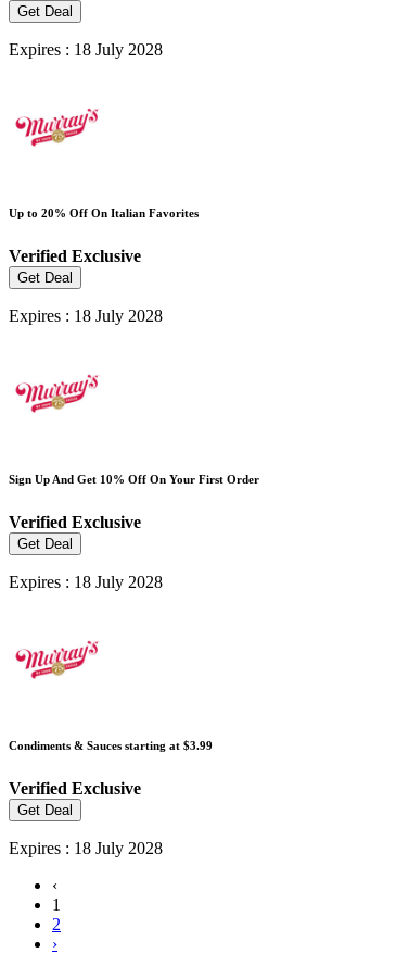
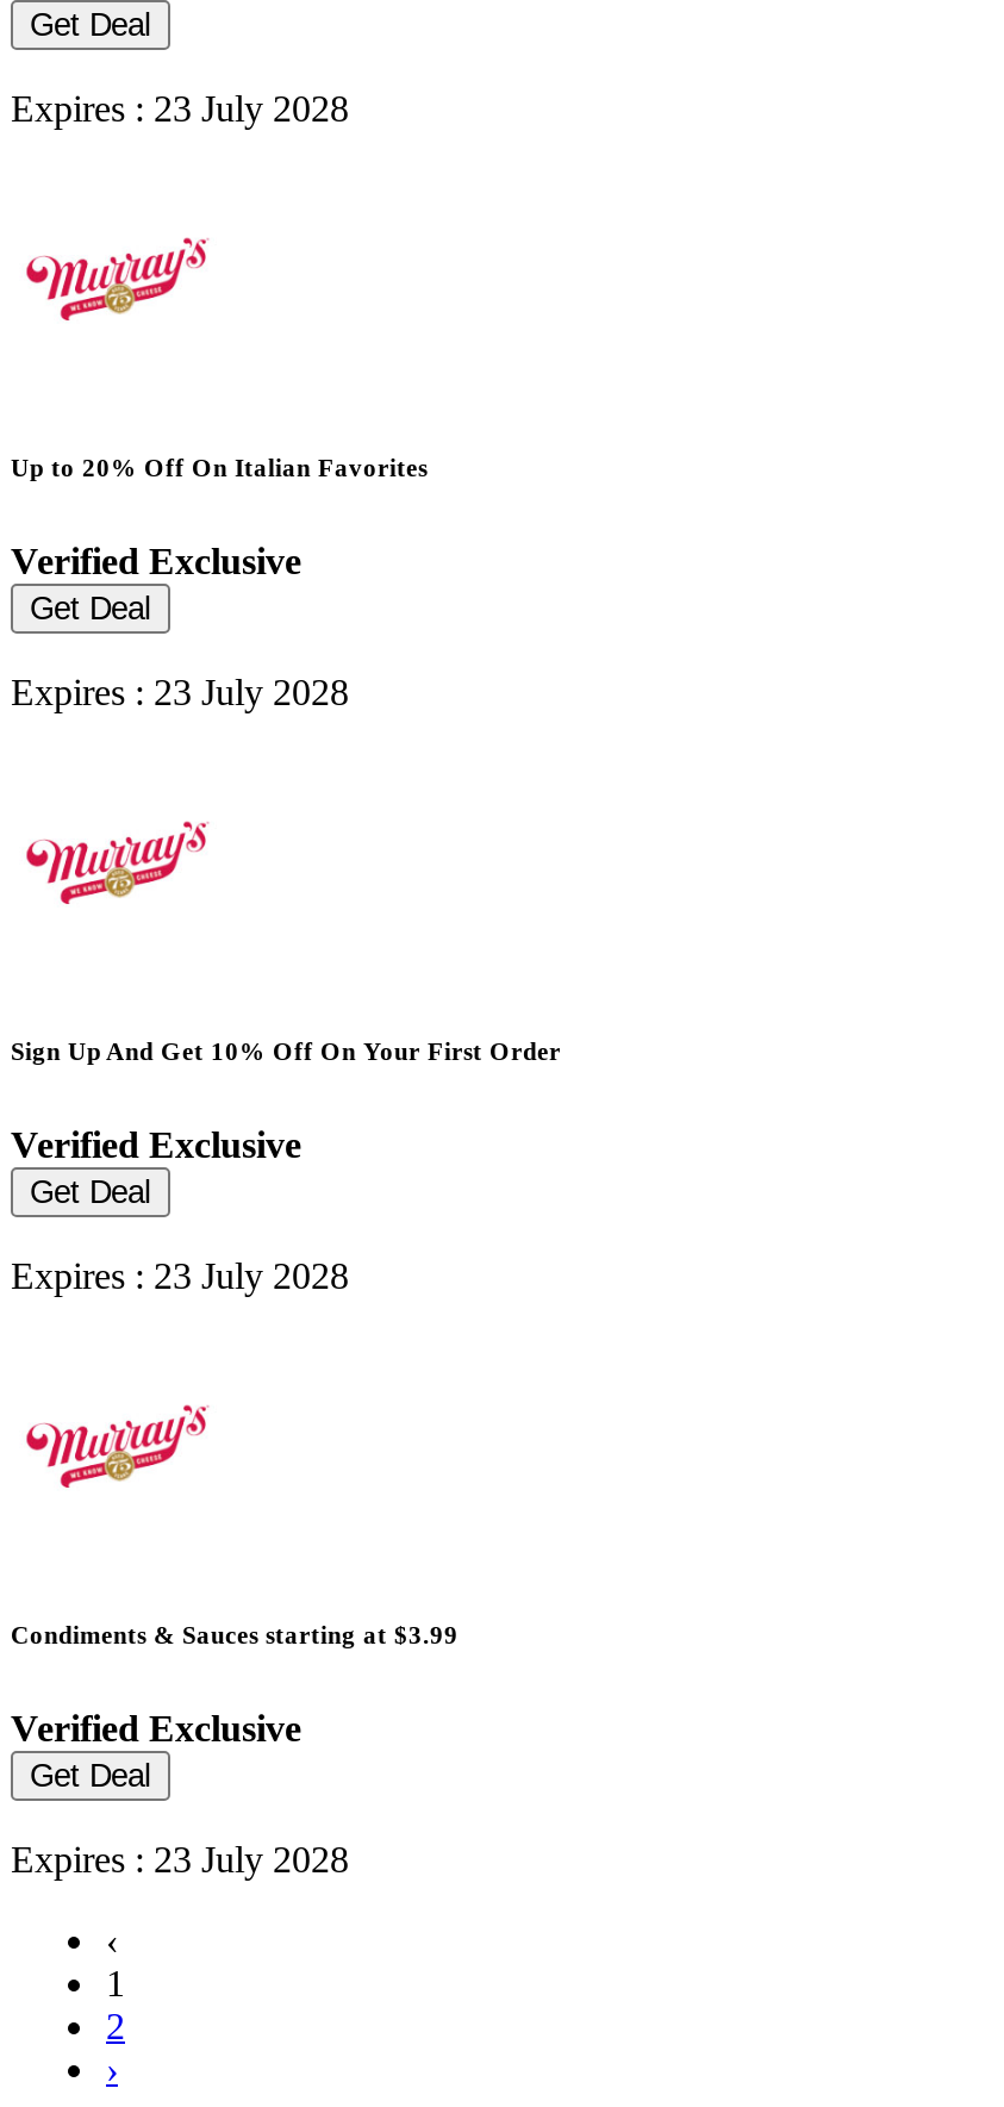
[9,40,163,59] Expires : 18 July 2028 -> [11,88,349,129] Expires : 23 July 2028
[9,306,163,325] Expires : 18 July 2028 -> [11,672,349,712] Expires : 23 July 2028
[9,572,163,591] Expires : 18 July 2028 -> [11,1255,349,1295] Expires : 23 July 2028
[9,839,163,857] Expires : 18 July 2028 -> [11,1839,349,1879] Expires : 23 July 2028

